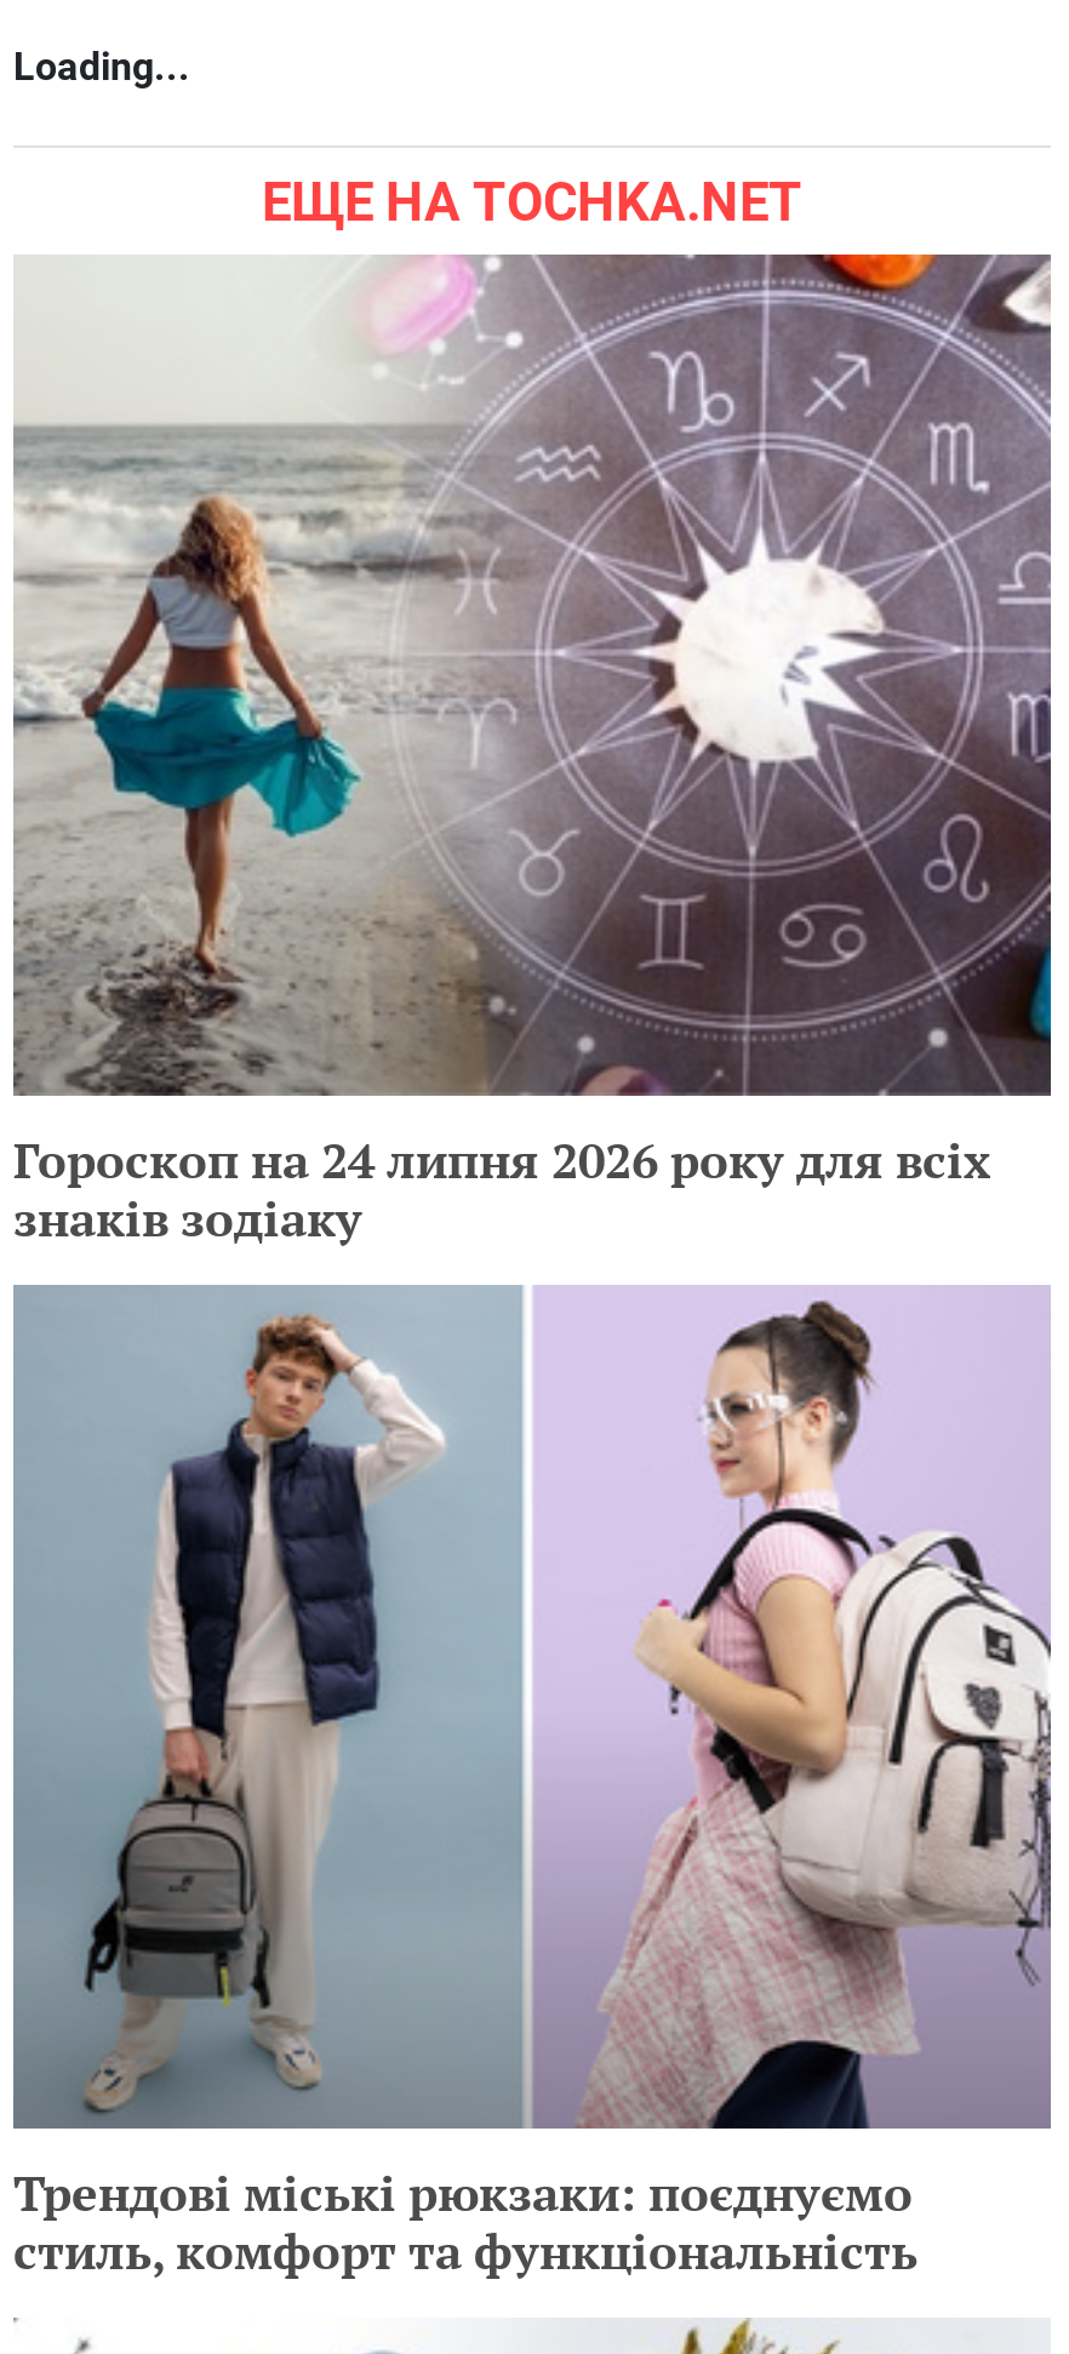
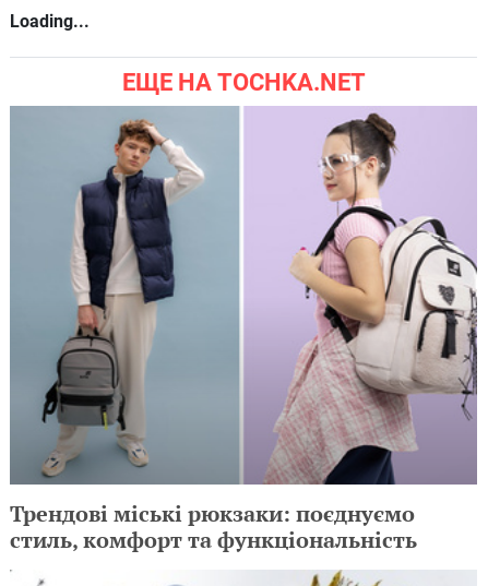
[13,252,1053,1252] [image] | Гороскоп на 24 липня 2026 року для всіх | знаків зодіаку -> none

